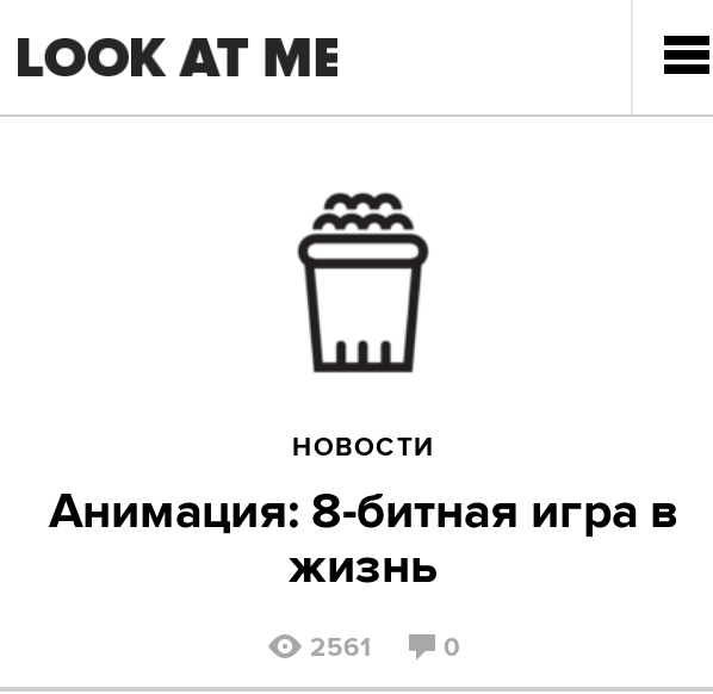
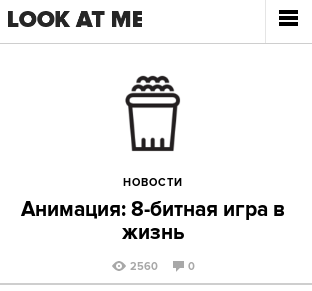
[310,632,372,665] 2561 -> [129,260,157,274] 2560

